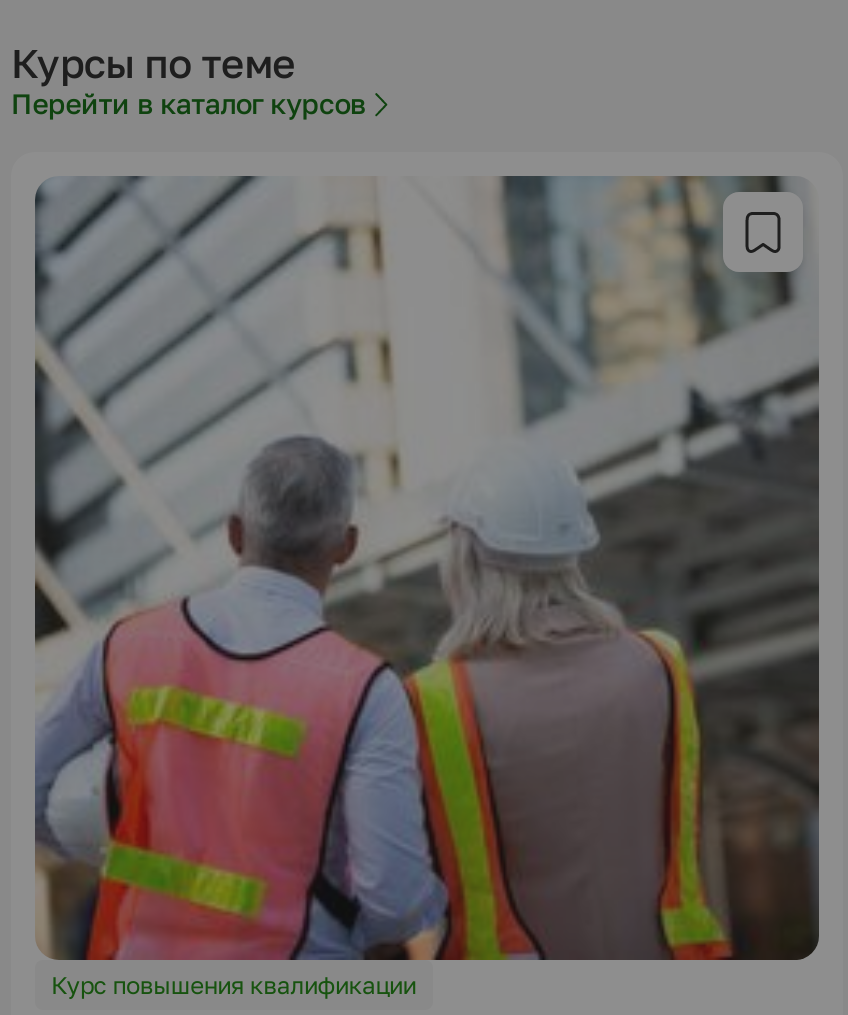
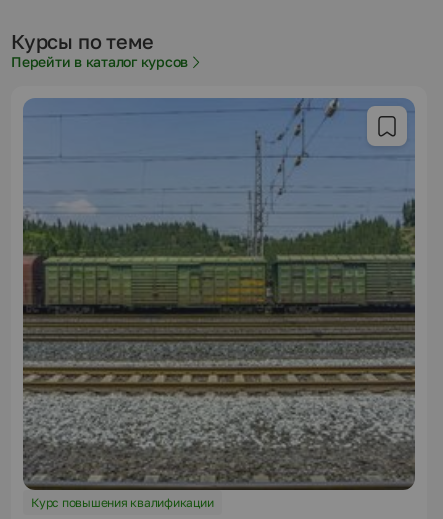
[33,174,821,962] [image] -> [22,97,416,491] [image]

